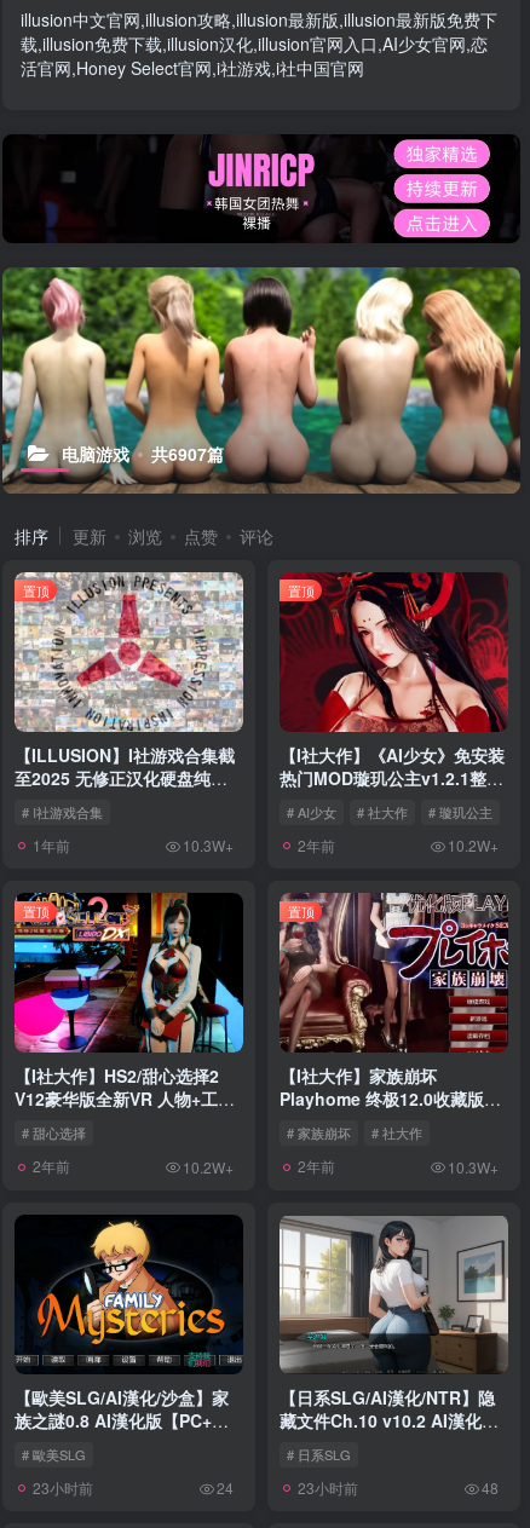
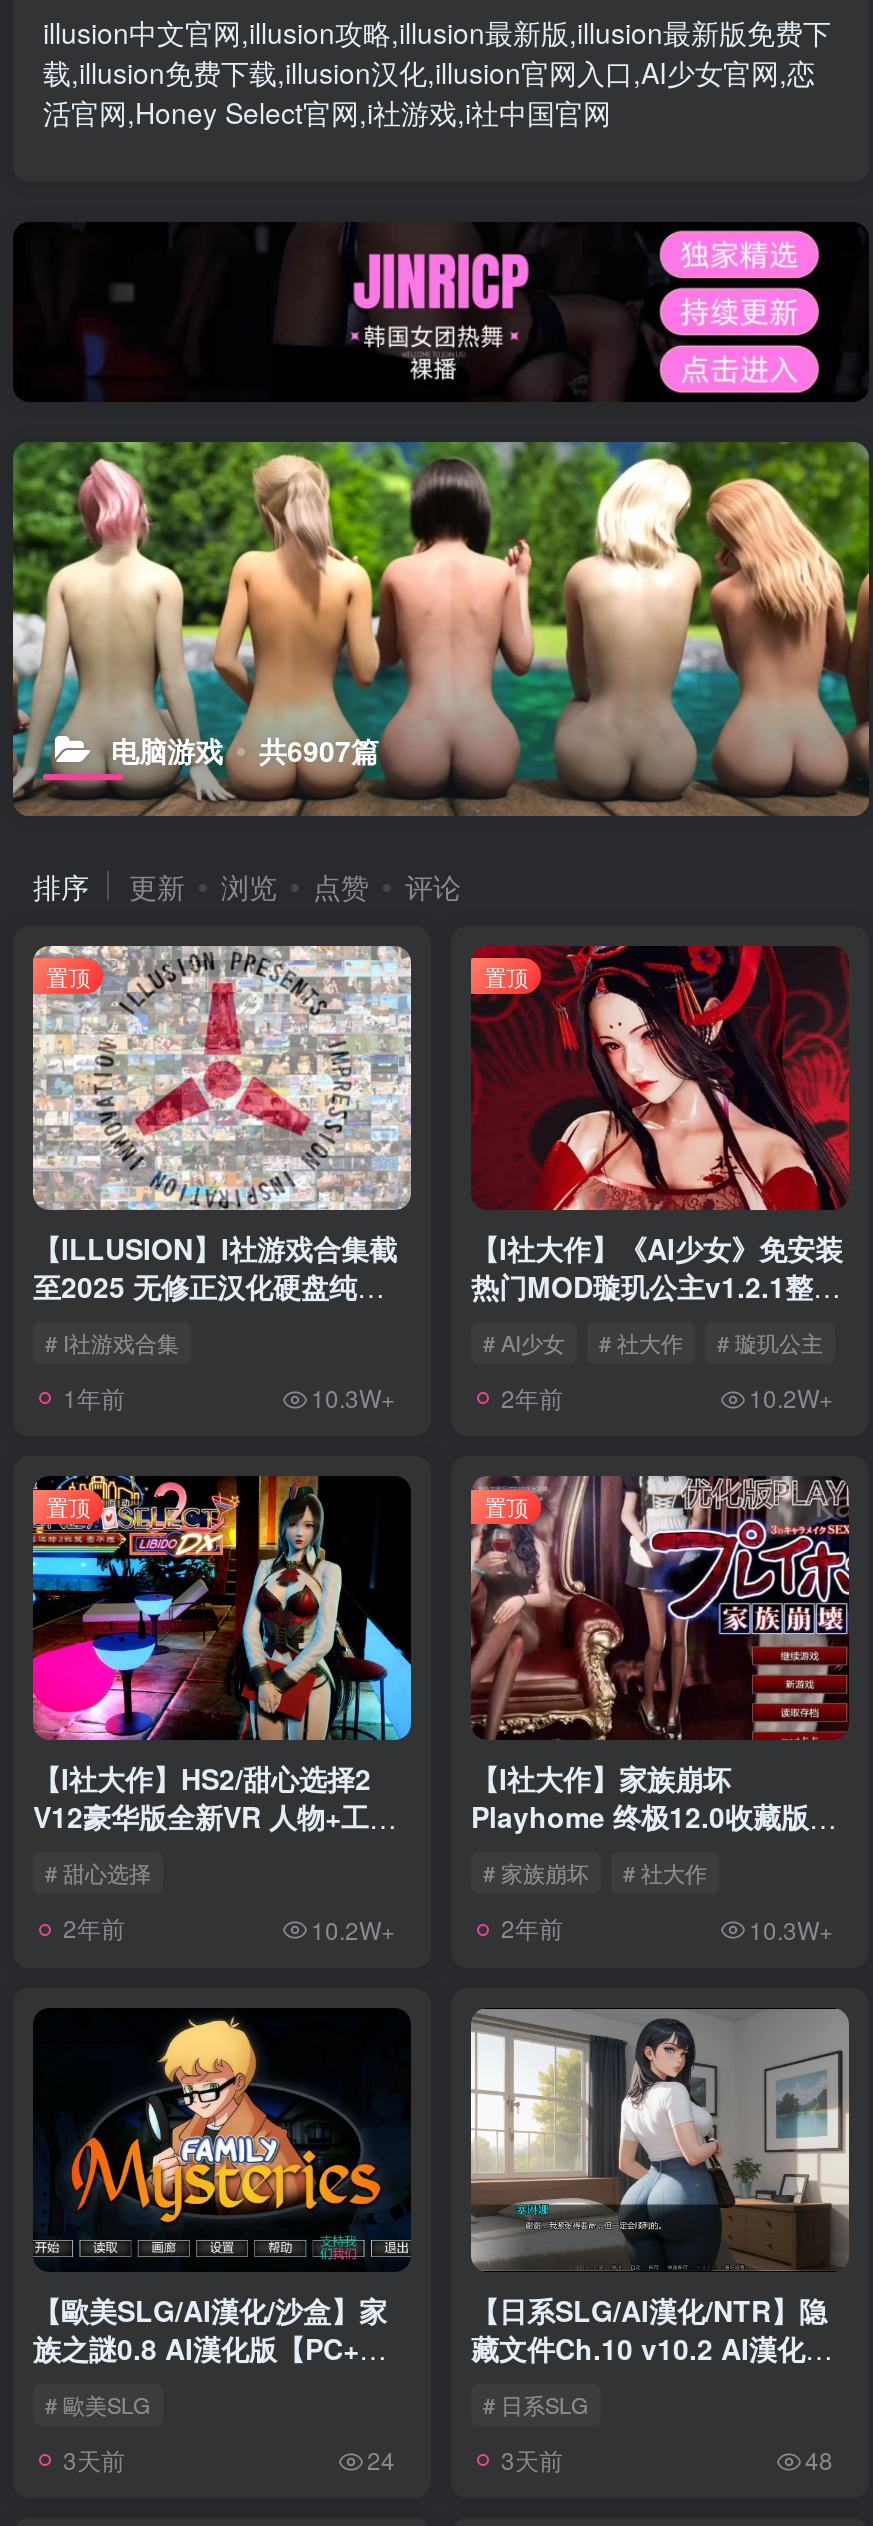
[33,1477,93,1497] 23小时前 -> [63,2441,125,2475] 3天前
[298,1477,358,1497] 23小时前 -> [501,2441,563,2475] 3天前

